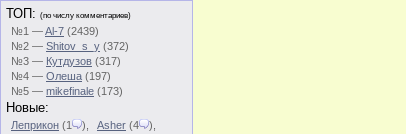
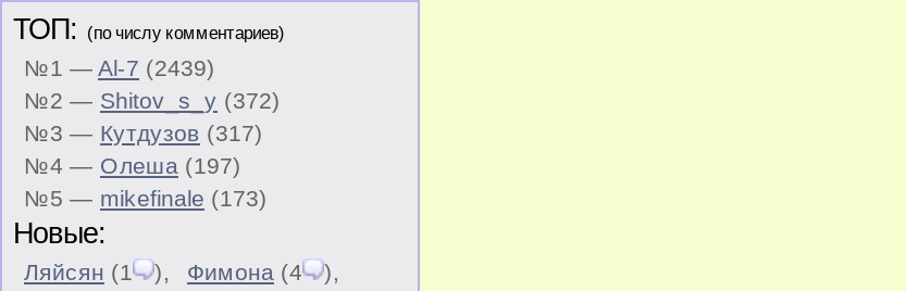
[11,119,139,131] Леприкон (1 | ), Asher (4 -> [24,258,302,284] Ляйсян (1 | ), Фимона (4

